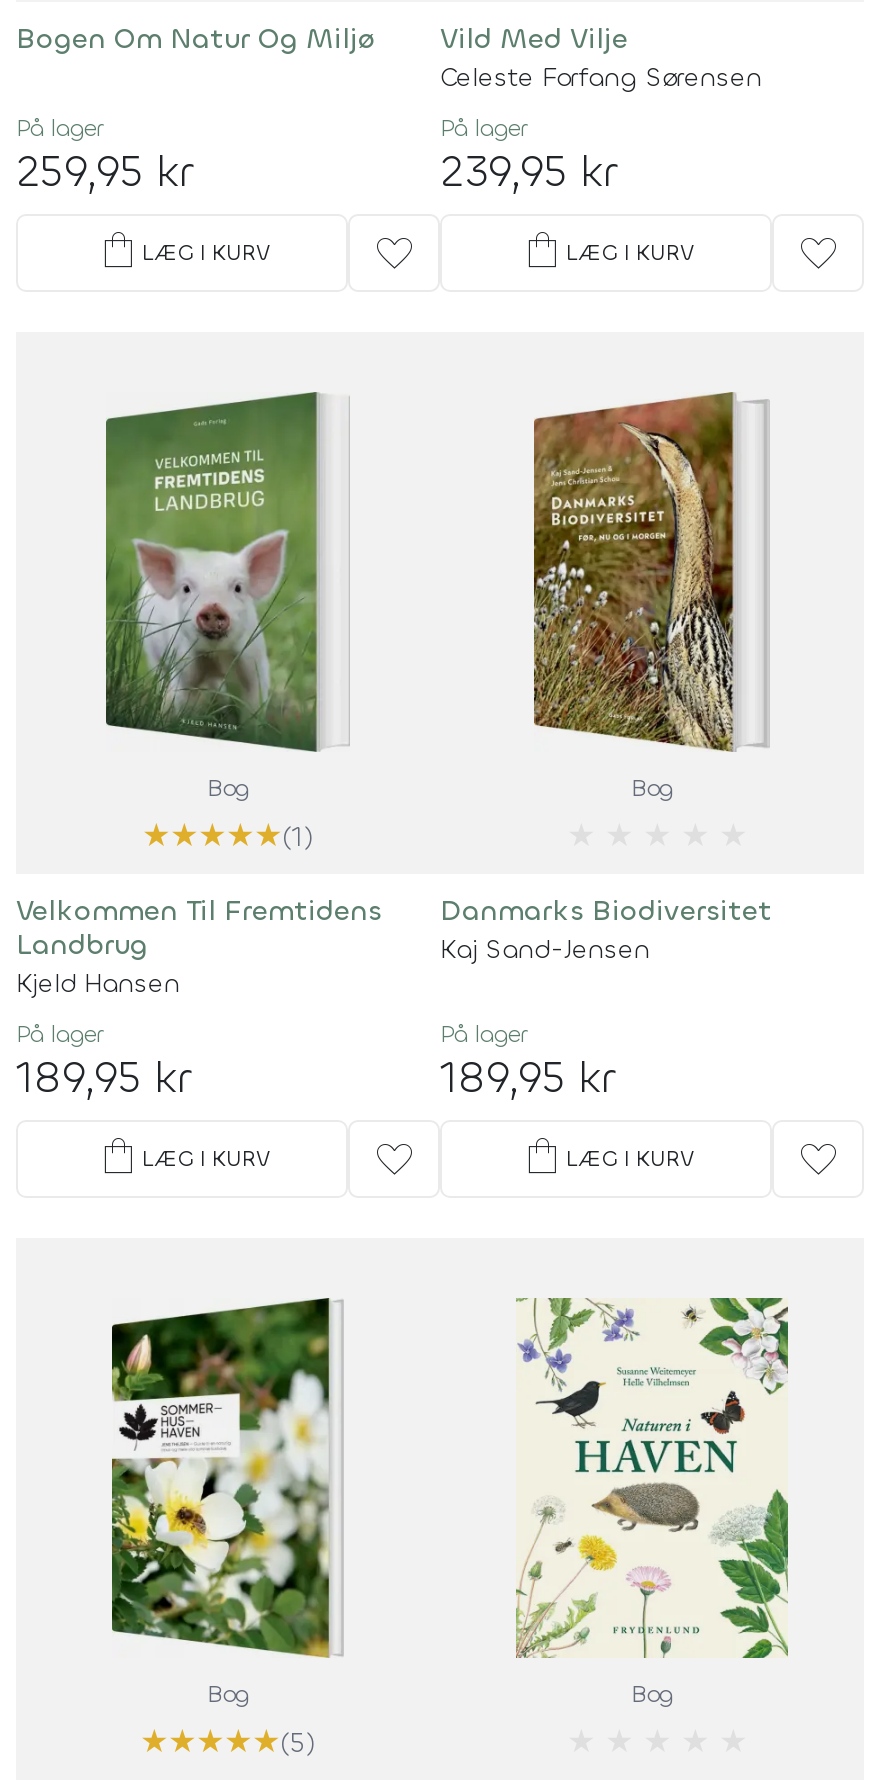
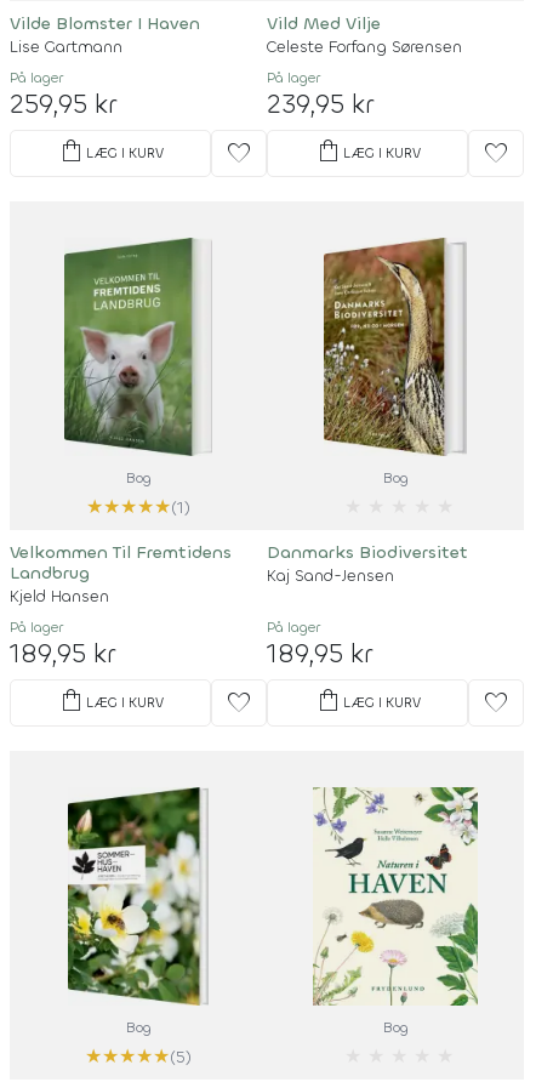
[16,20,376,58] Bogen Om Natur Og Miljø -> [10,12,200,57] Vilde Blomster I Haven | Lise Gartmann

